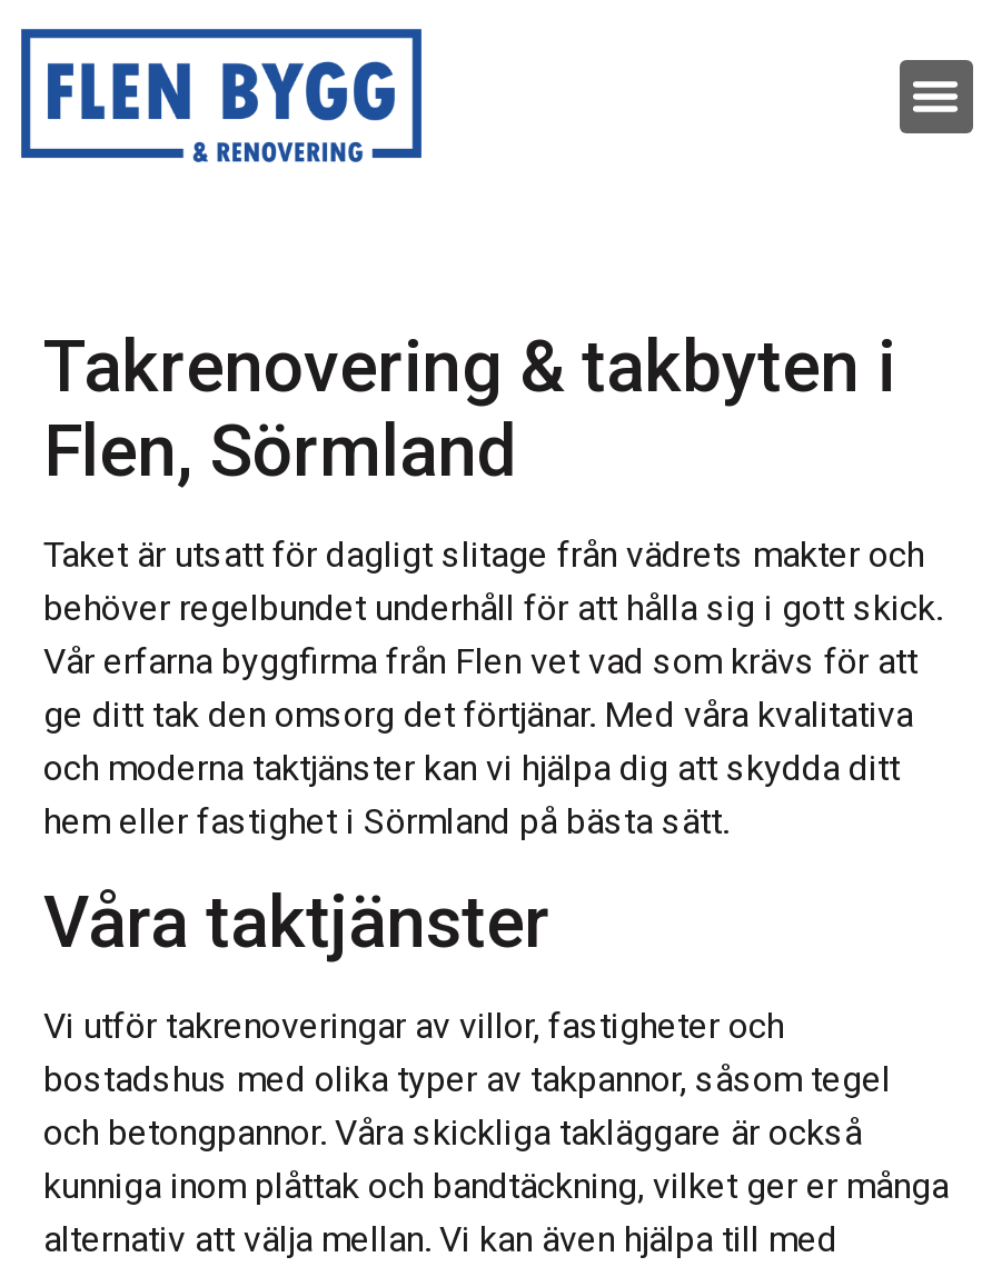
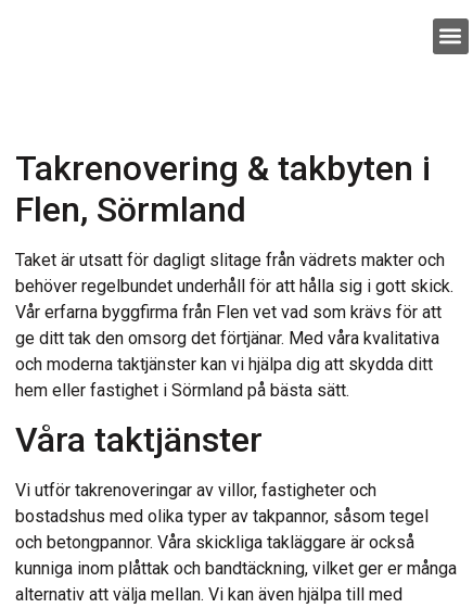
[19,27,424,164] [image] -> none

